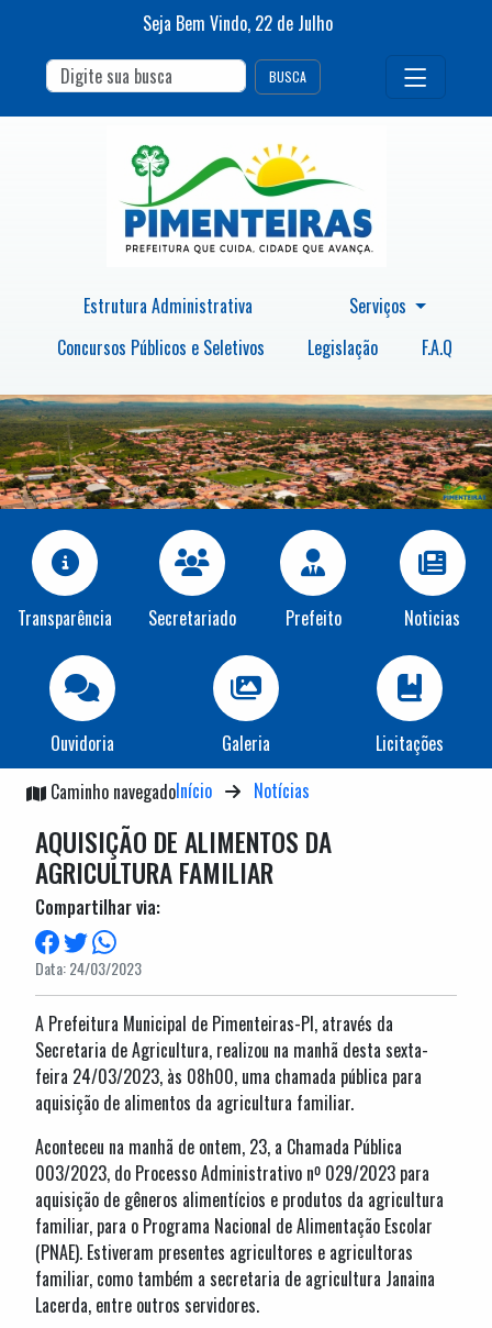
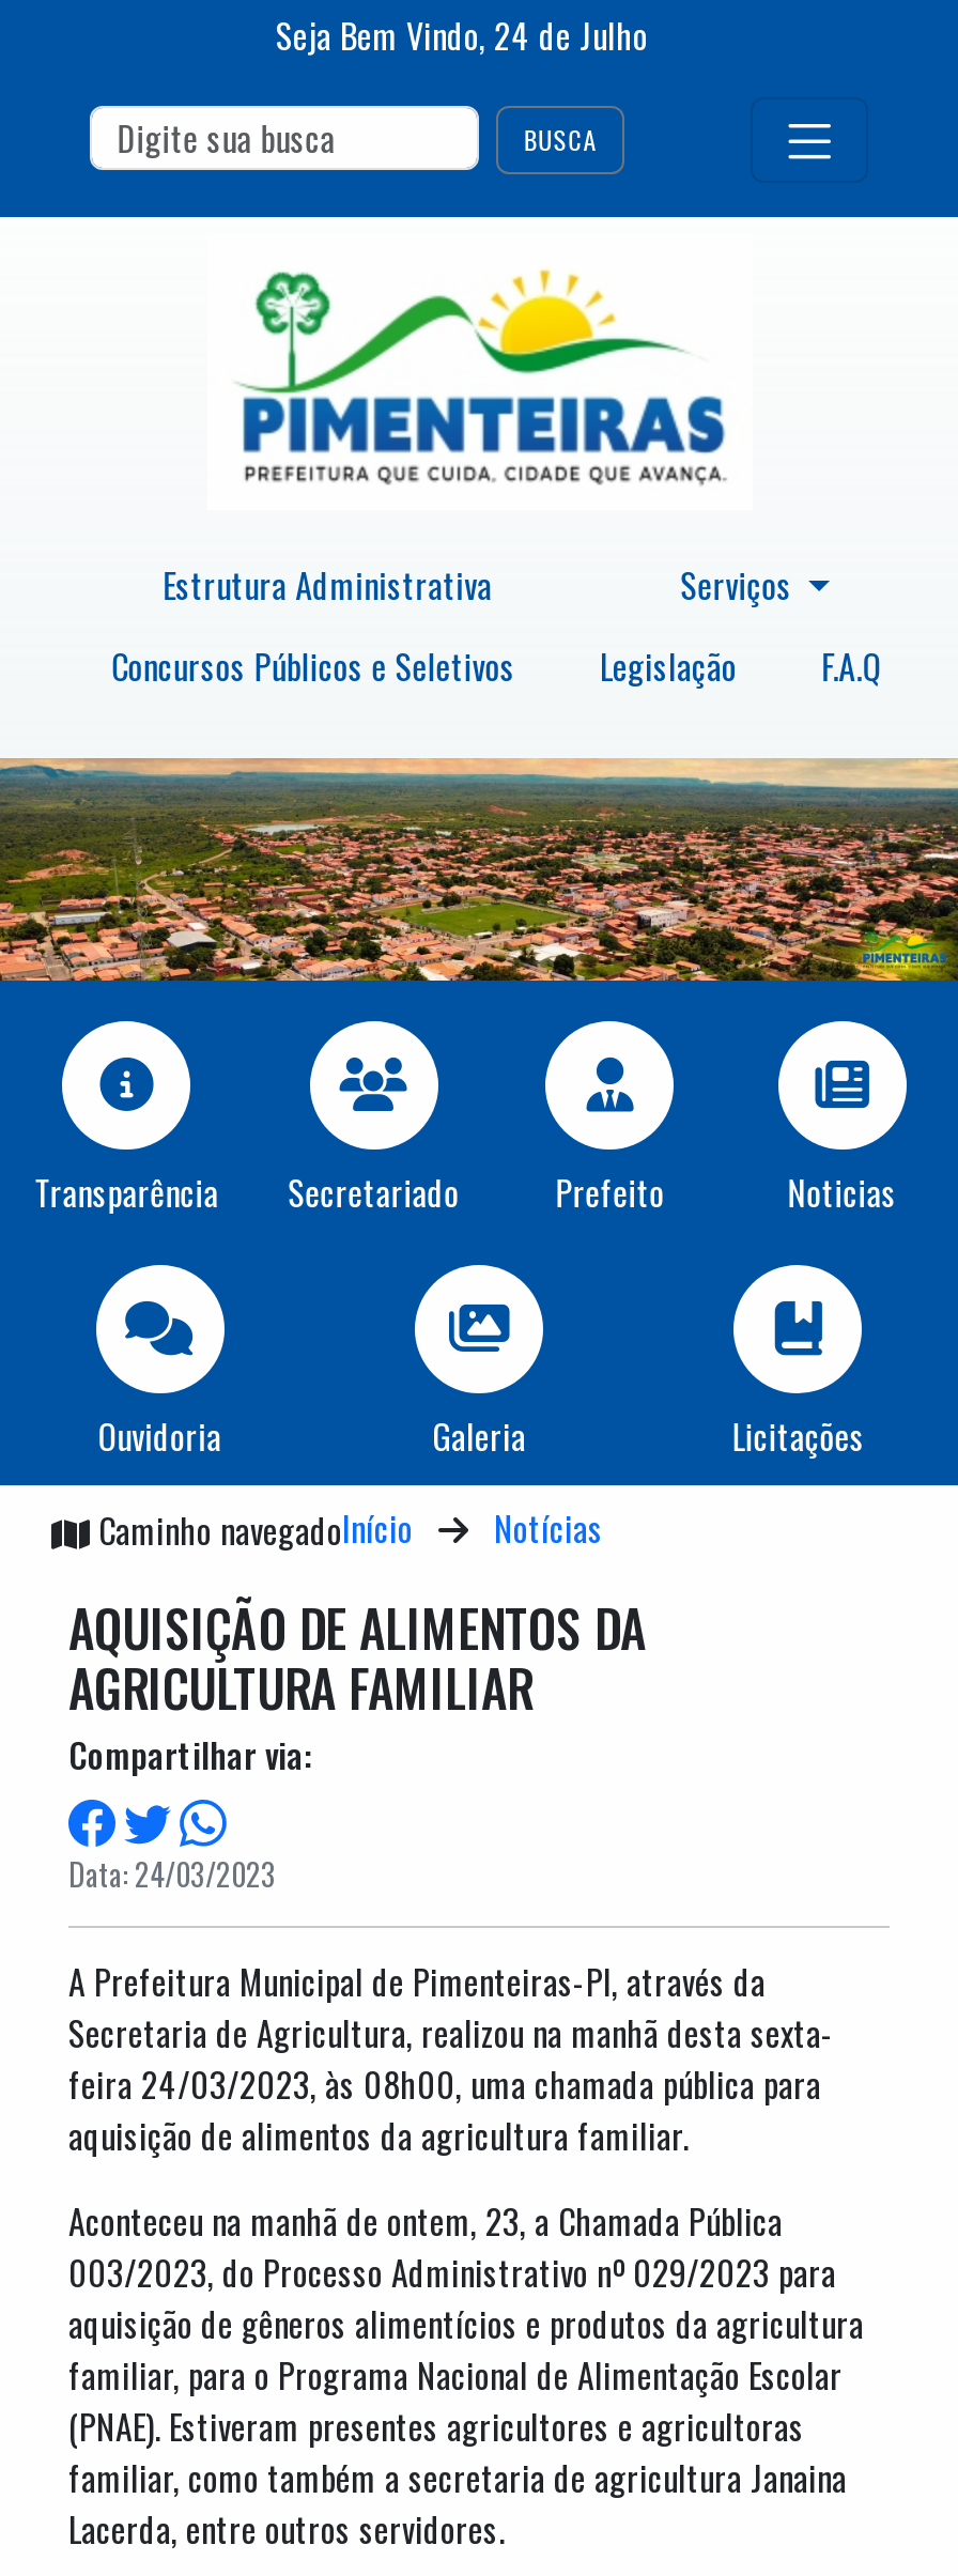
[142,10,332,36] Seja Bem Vindo, 22 de Julho -> [276,10,648,61] Seja Bem Vindo, 24 de Julho

